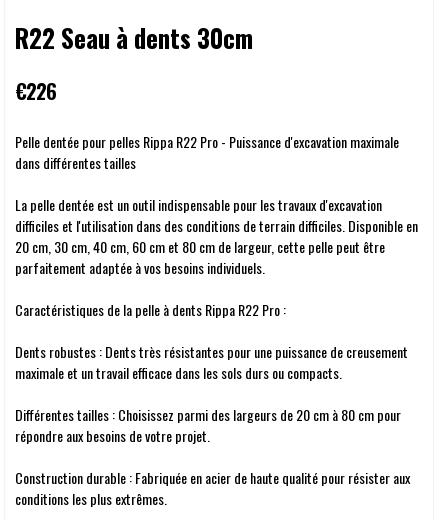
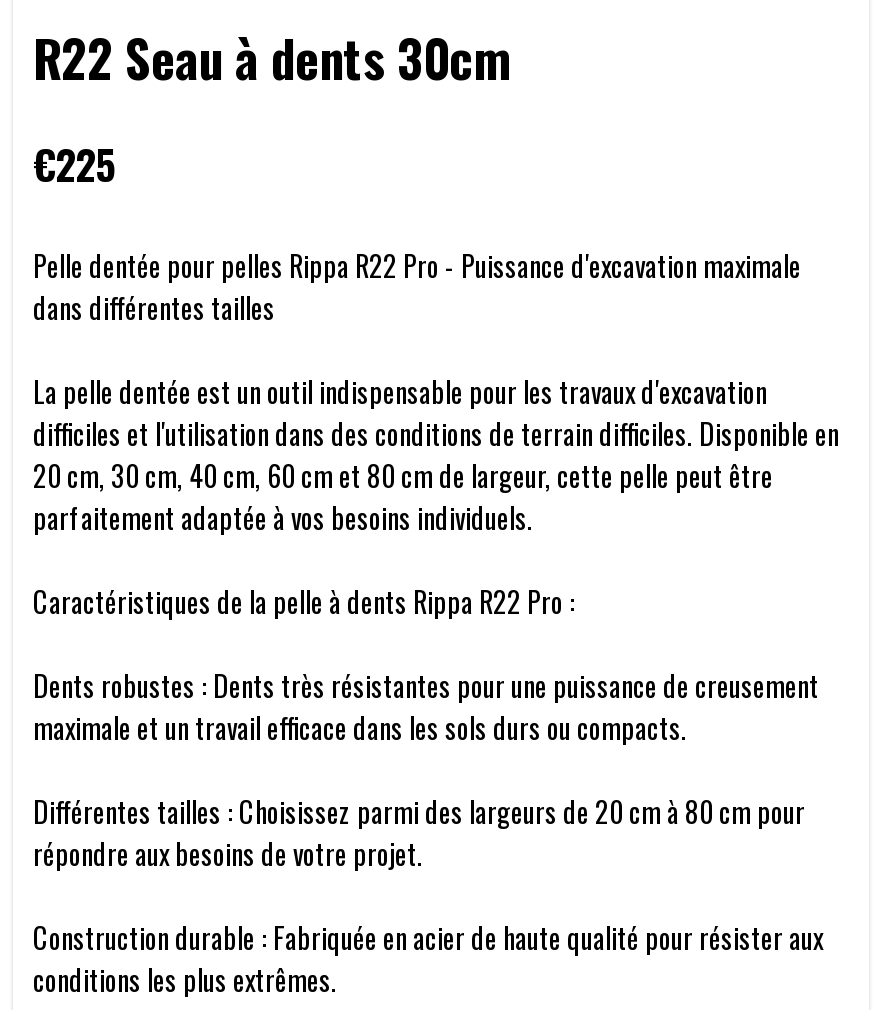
[15,76,56,106] €226 -> [33,134,115,194] €225

